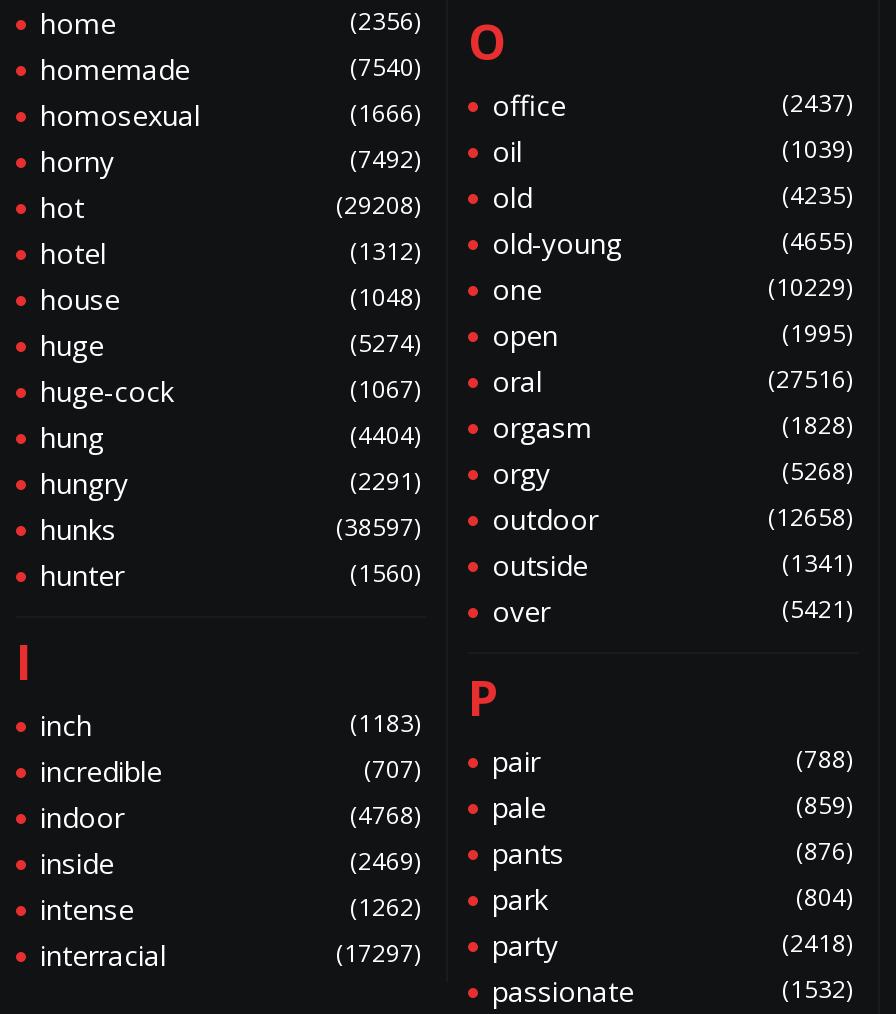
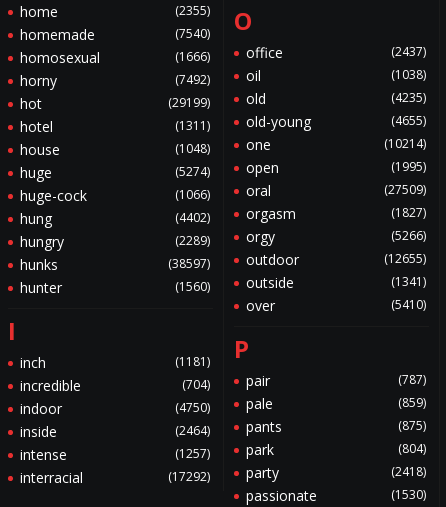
[350,5,504,85] (2356) (7540) O -> [175,2,252,42] (2355) (7540) O
[782,133,852,167] (1039) -> [391,66,426,83] (1038)
[336,189,420,223] (29208) -> [168,94,210,111] (29199)
[350,235,420,269] (1312) -> [175,117,210,134] (1311)
[768,271,852,305] (10229) -> [384,135,426,152] (10214)
[350,373,420,407] (1067) -> [175,186,210,203] (1066)
[768,363,852,397] (27516) -> [384,181,426,198] (27509)
[350,419,420,453] (4404) -> [175,209,210,226] (4402)
[782,409,852,443] (1828) -> [391,204,426,221] (1827)
[350,465,420,499] (2291) -> [175,232,210,249] (2289)
[782,455,852,489] (5268) -> [391,227,426,244] (5266)
[768,501,852,535] (12658) -> [384,250,426,267] (12655)
[782,593,852,627] (5421) -> [391,296,426,313] (5410)
[350,665,498,741] (1183) P -> [175,332,249,370] (1181) P
[364,753,420,787] (707) -> [182,376,210,393] (704)
[796,743,852,777] (788) -> [398,371,426,388] (787)
[350,799,420,833] (4768) -> [175,399,210,416] (4750)
[350,845,420,879] (2469) -> [175,422,210,439] (2464)
[796,835,852,869] (876) -> [398,417,426,434] (875)
[350,891,420,925] (1262) -> [175,445,210,462] (1257)
[336,937,420,971] (17297) -> [168,468,210,485] (17292)
[782,973,852,1007] (1532) -> [391,486,426,503] (1530)

